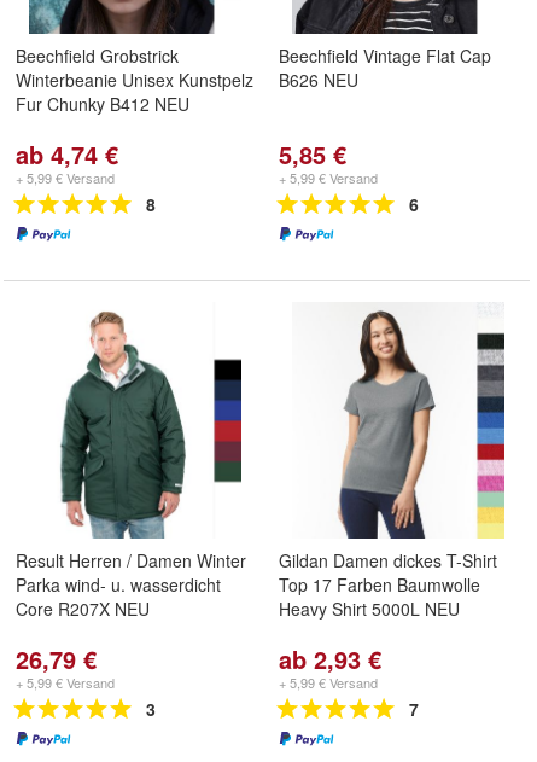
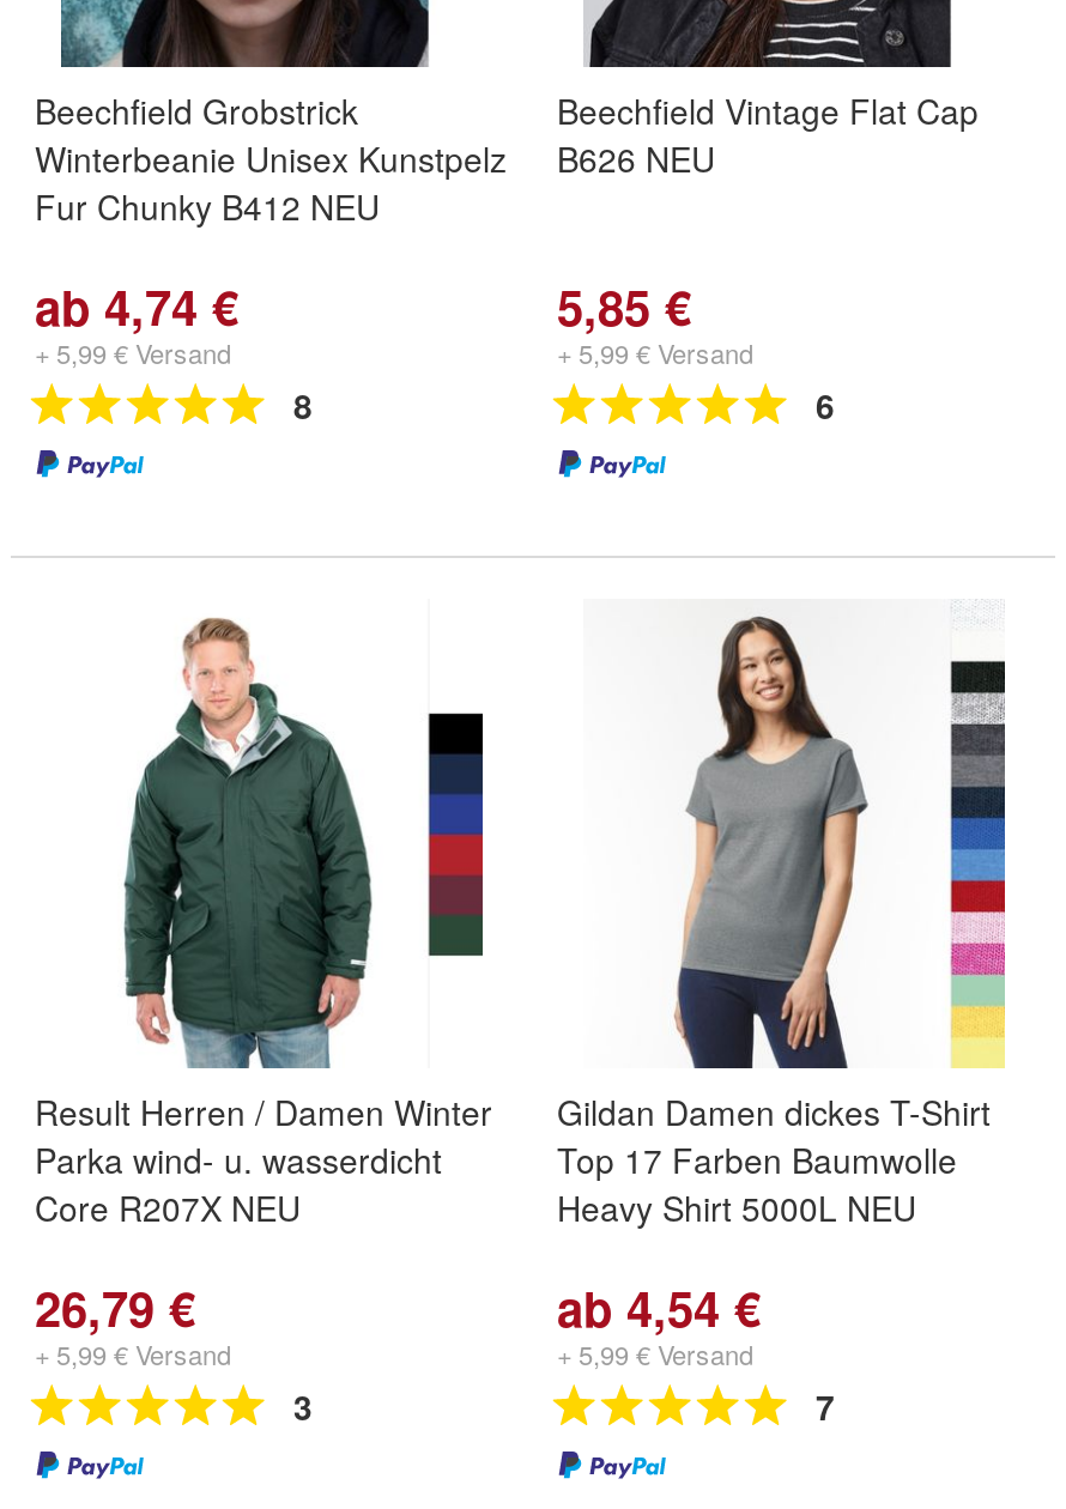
[279,641,381,676] ab 2,93 € -> [557,1272,761,1341] ab 4,54 €

